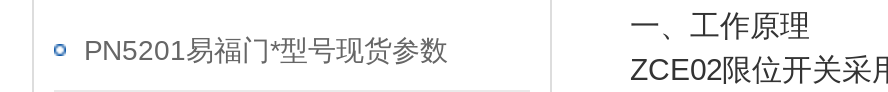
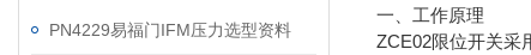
[84,34,448,66] PN5201易福门*型号现货参数 -> [49,20,291,39] PN4229易福门IFM压力选型资料

